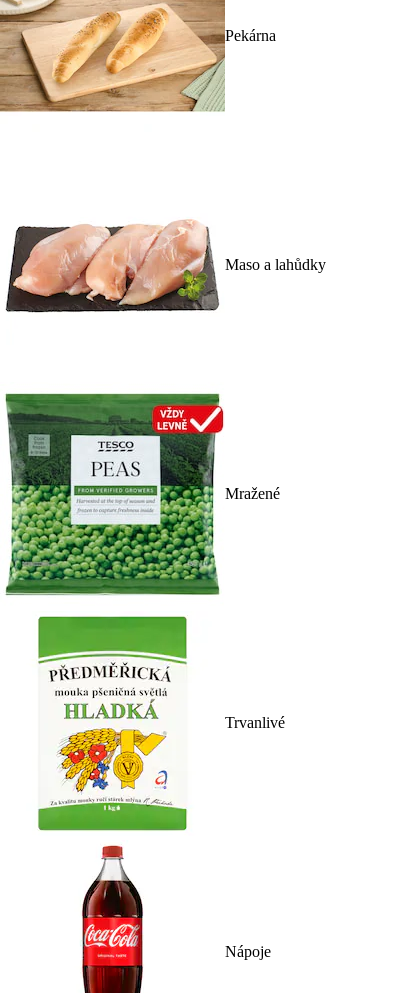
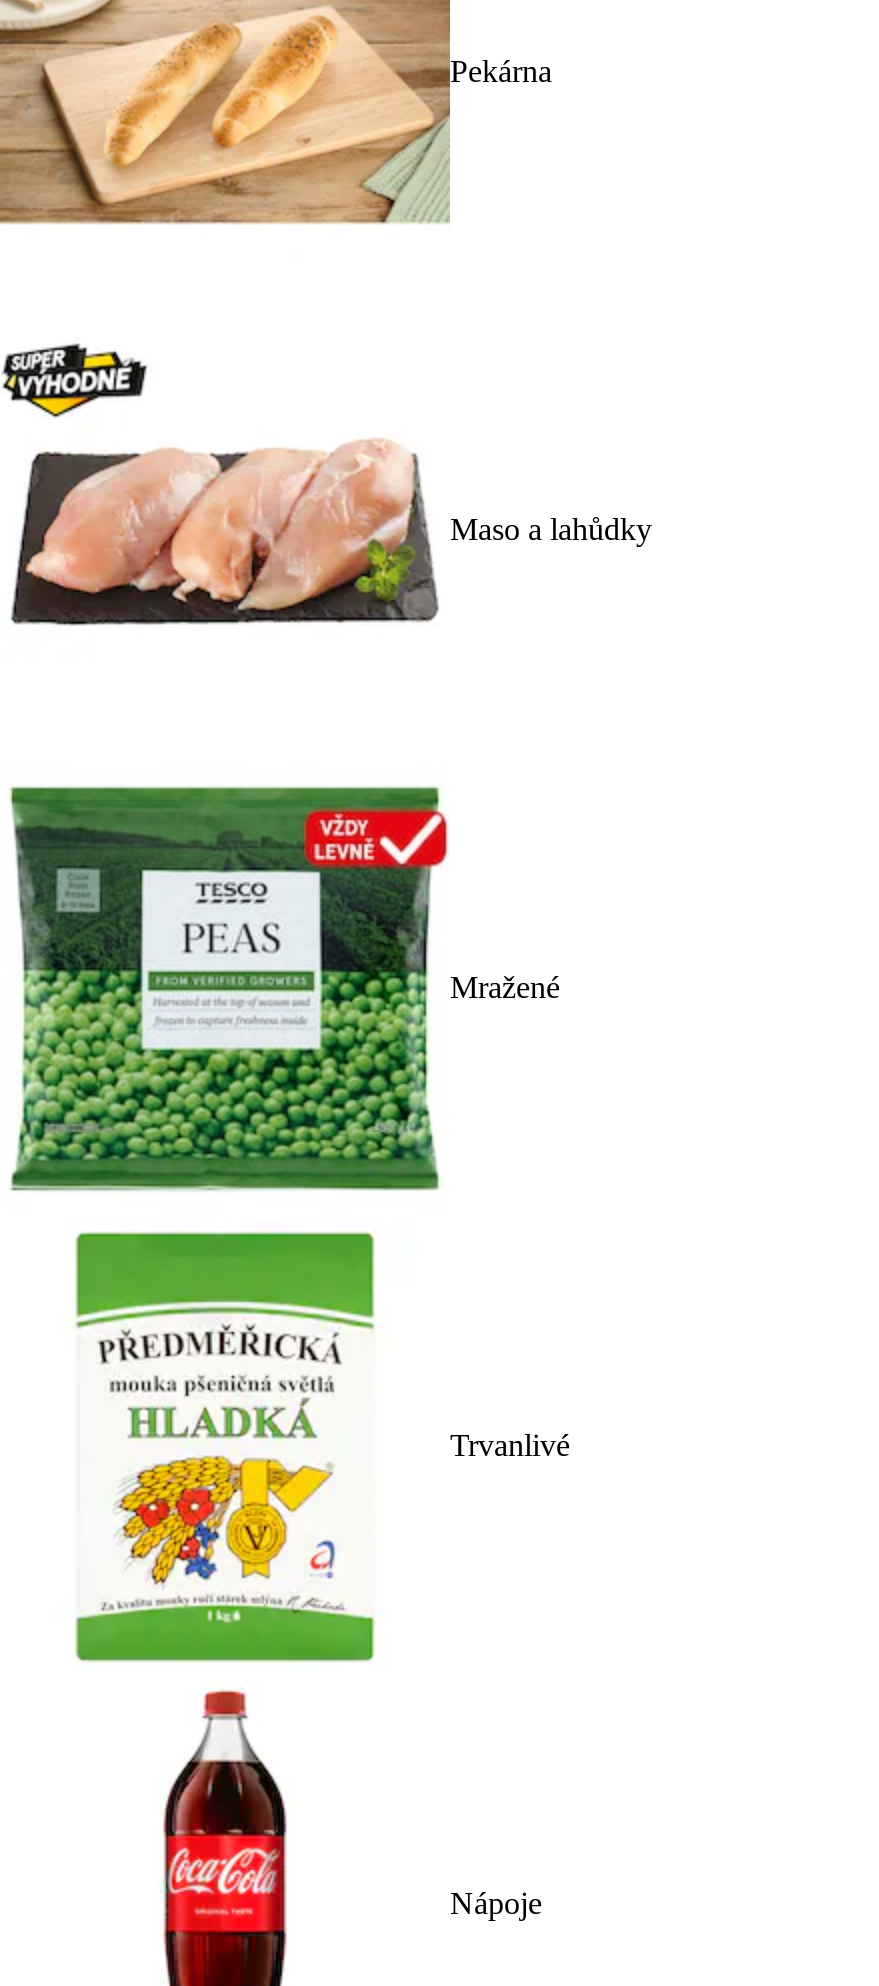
none -> [6,342,148,418] [image]

